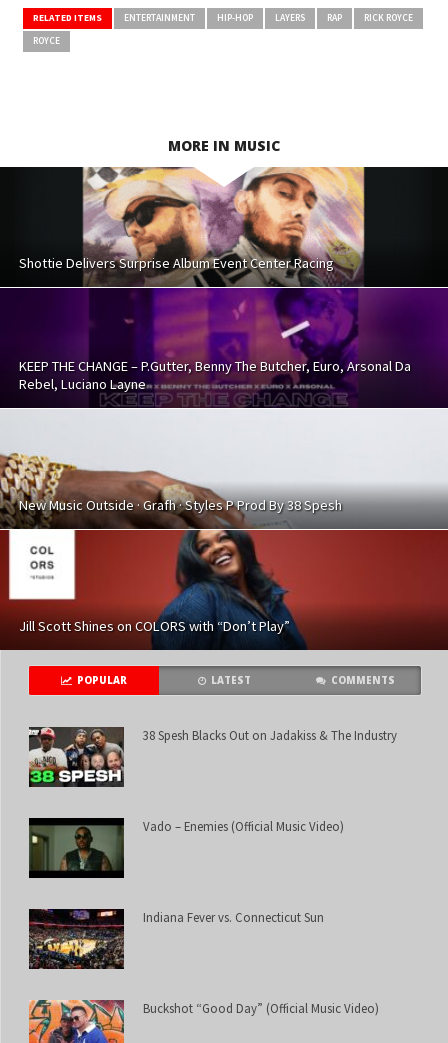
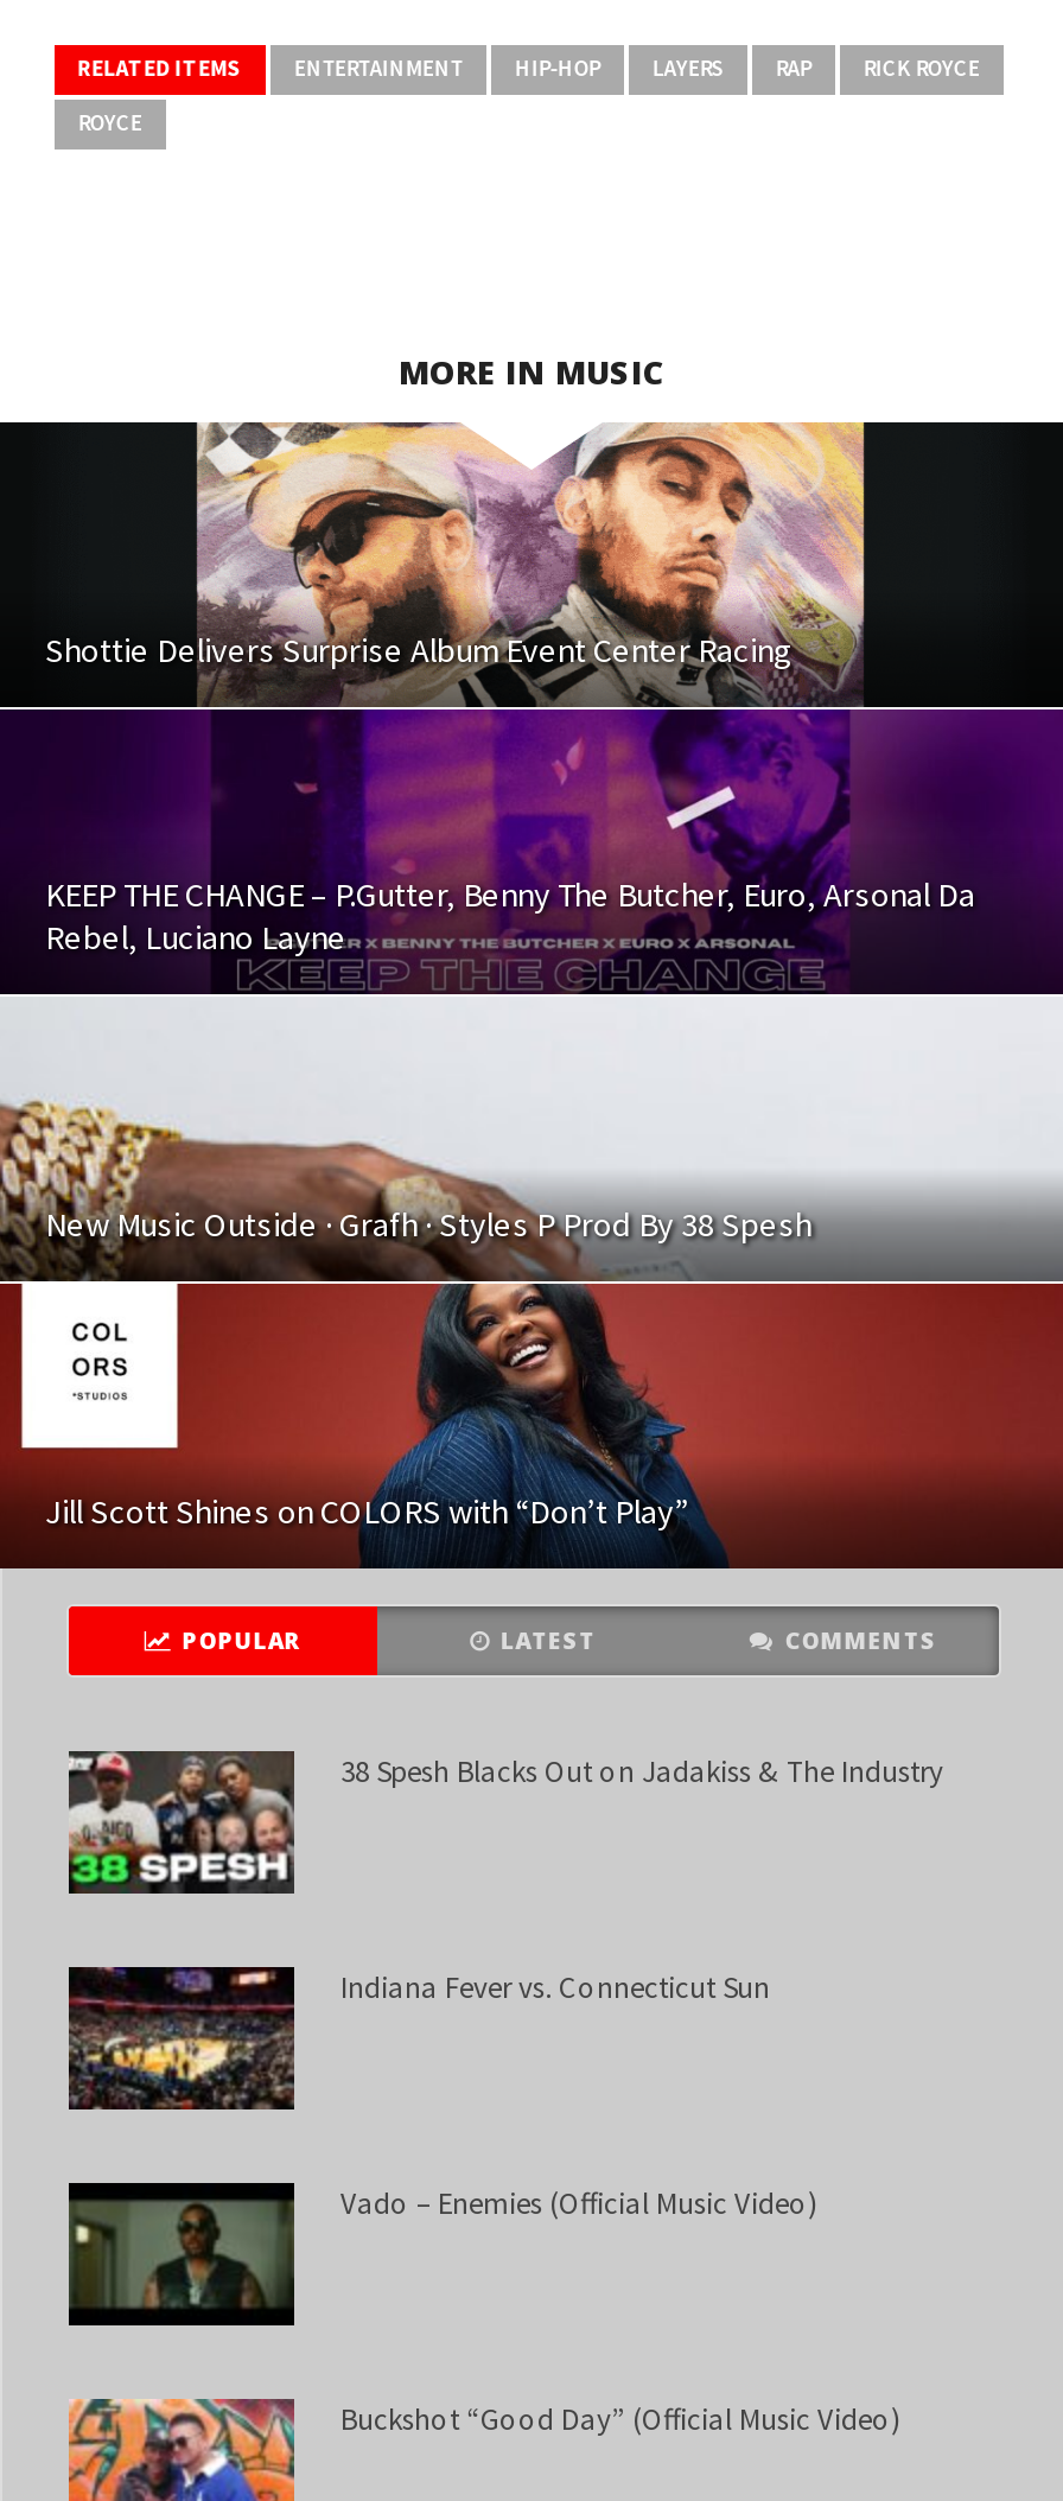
moved [28,818,344,875] -> [66,2183,817,2318]: [image] | Vado – Enemies (Official Music Video)
moved [29,909,324,970] -> [69,1967,770,2109]: [image] | Indiana Fever vs. Connecticut Sun

